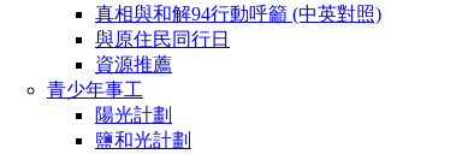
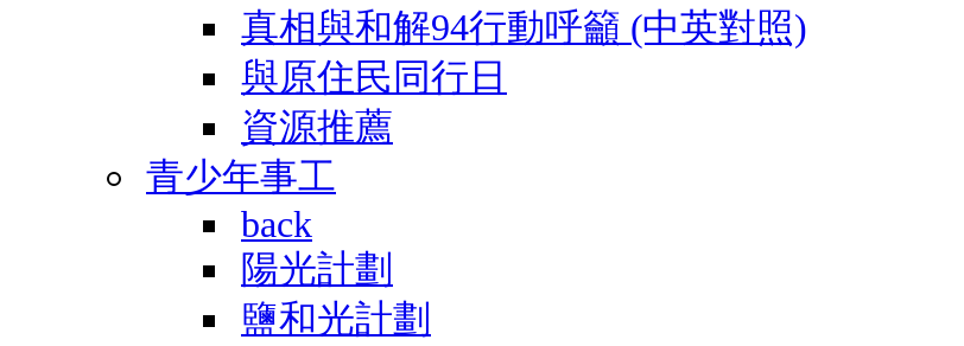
none -> [241,204,312,244] back

